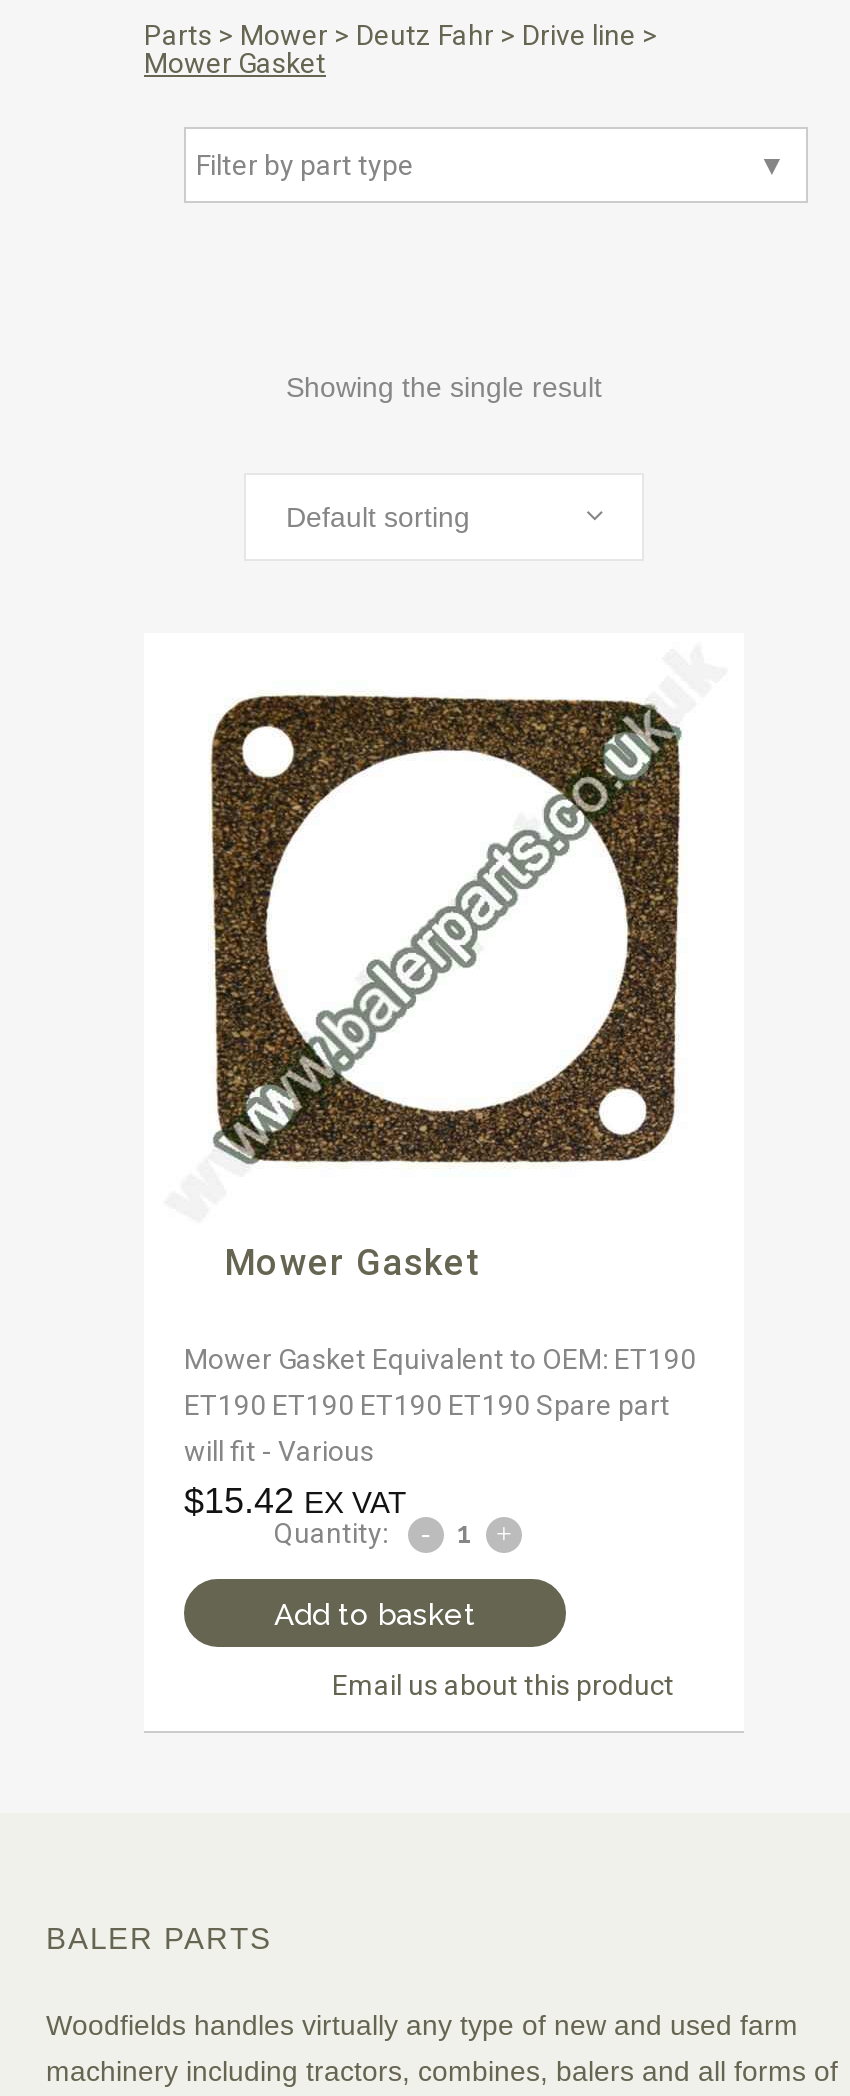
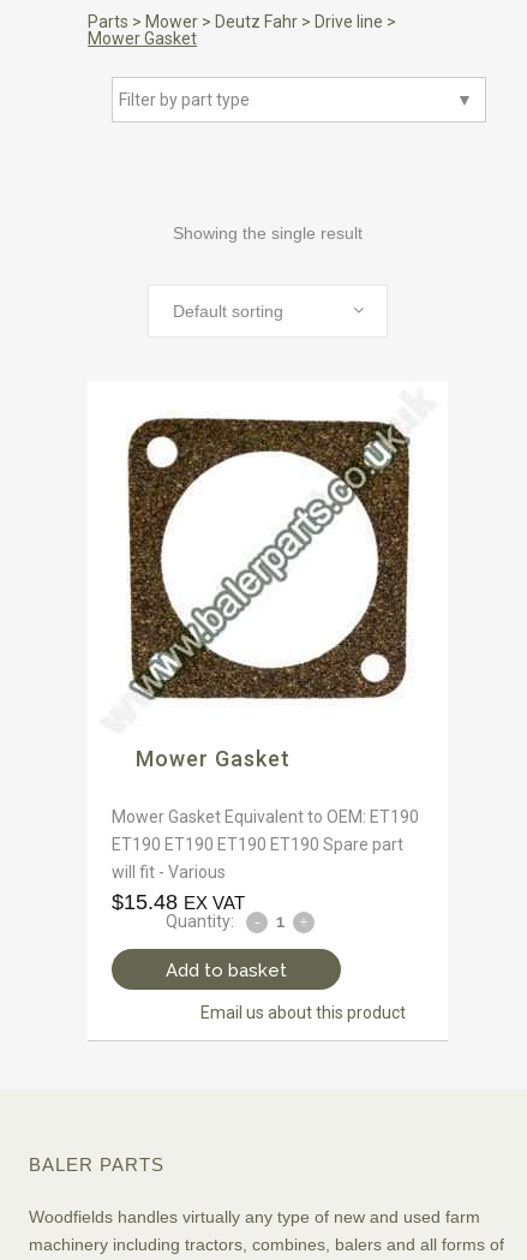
[184,1481,406,1521] $15.42 EX VAT -> [112,890,245,914] $15.48 EX VAT

